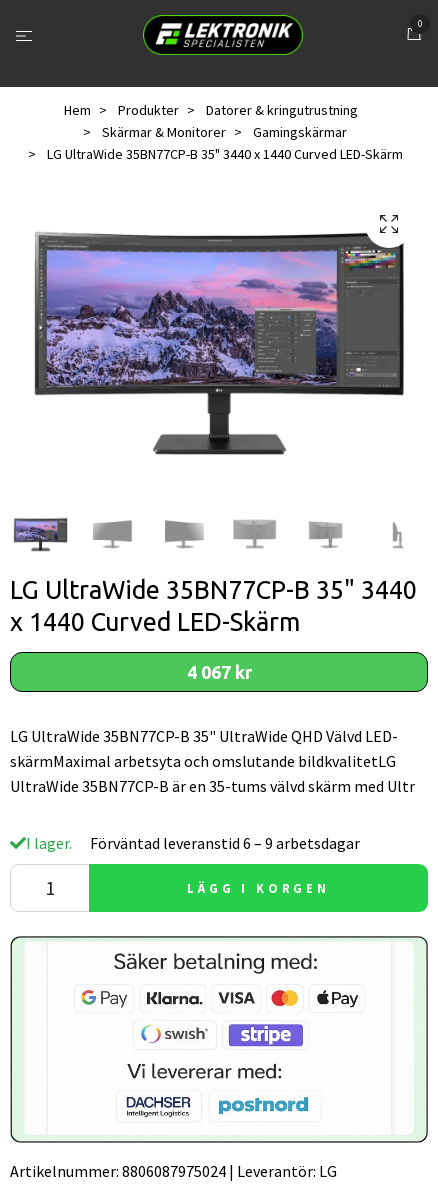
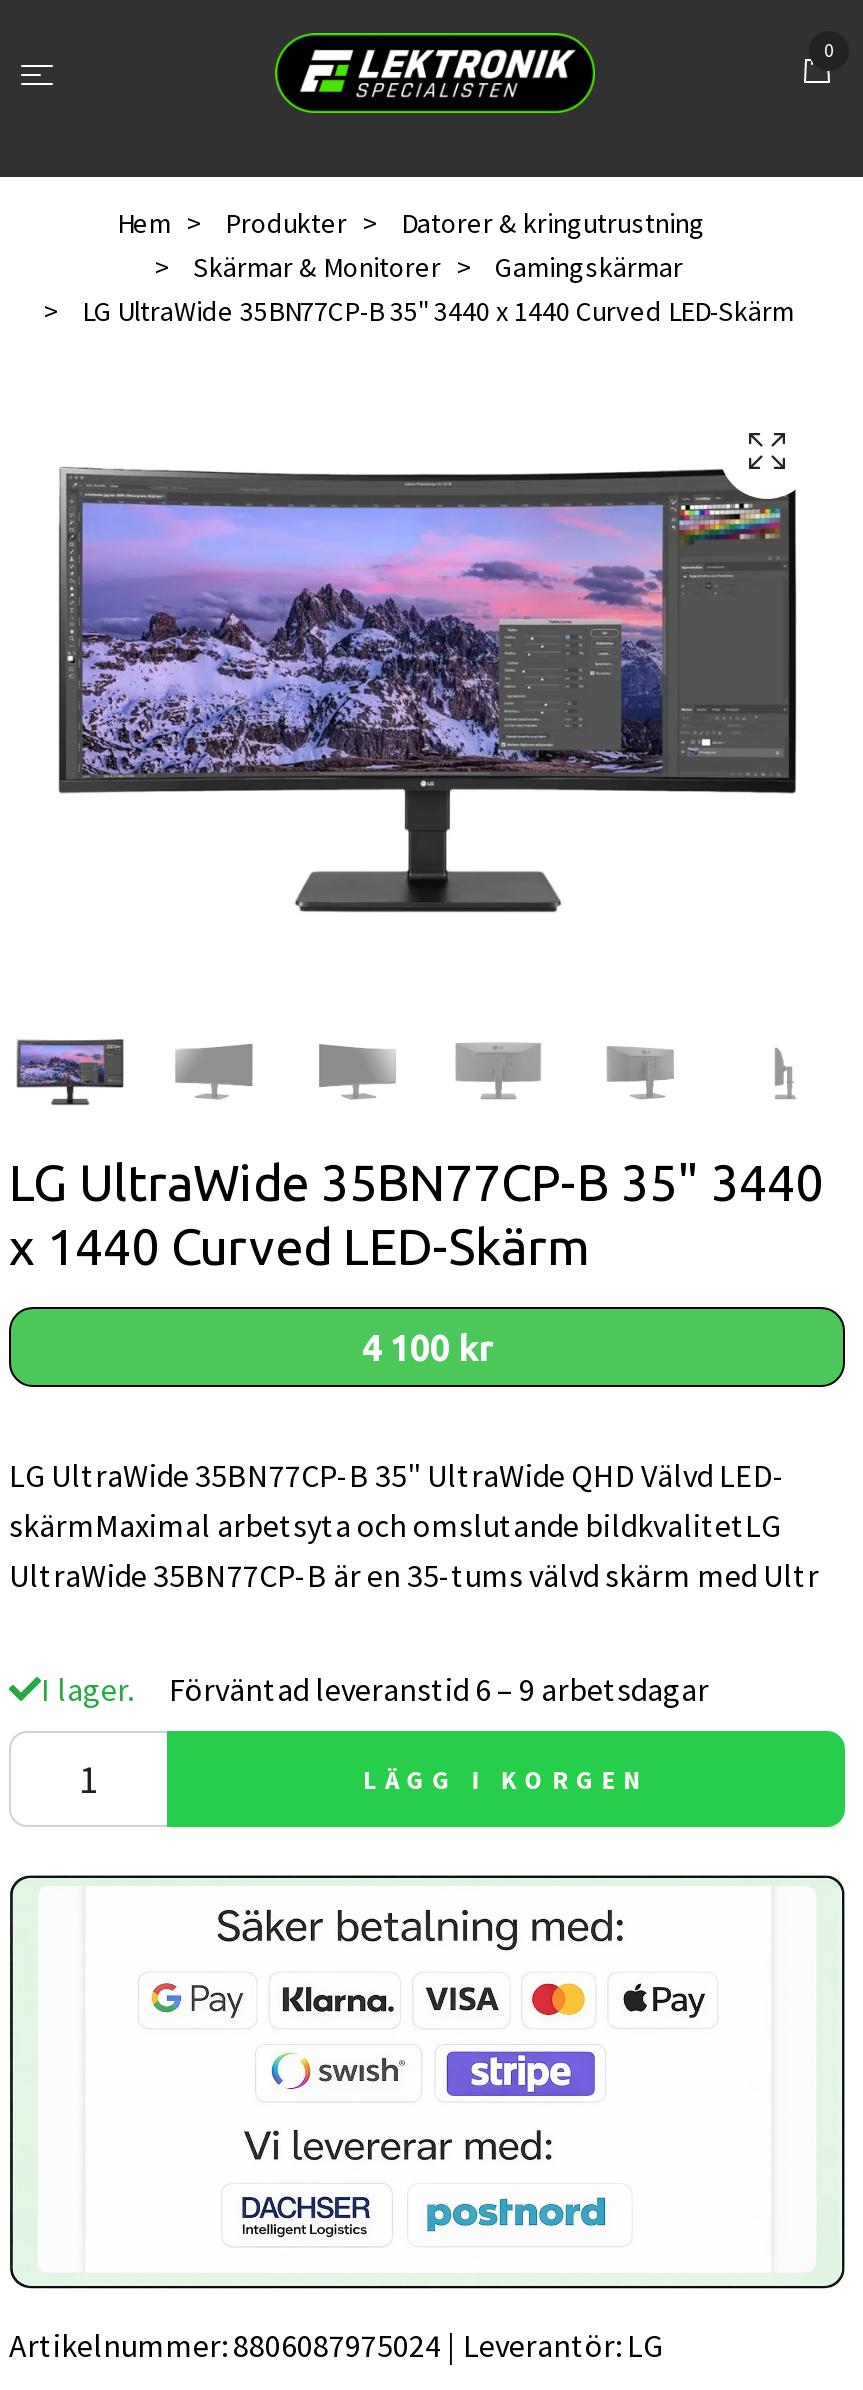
[186,662,251,682] 4 067 kr -> [362,1327,492,1367] 4 100 kr

